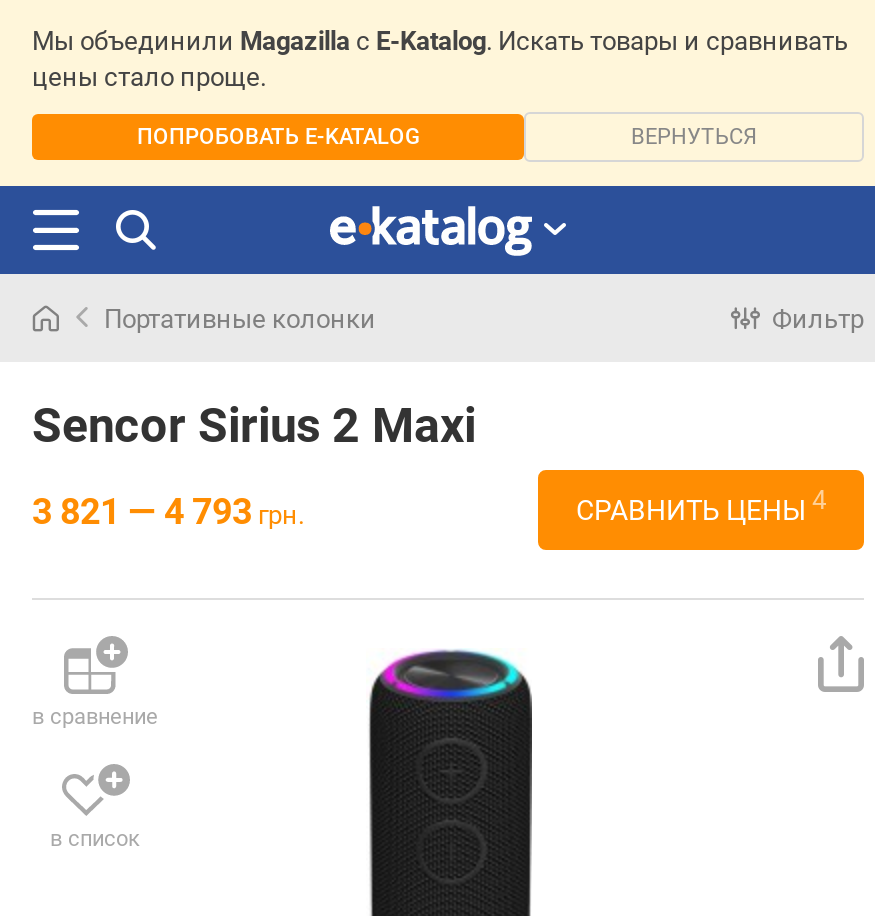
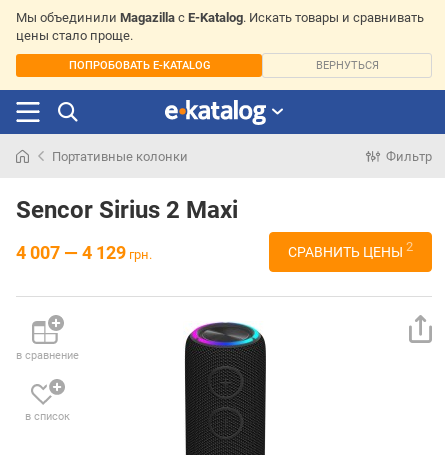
[32,489,304,531] 3 821 — 4 793 грн. -> [16,241,152,262] 4 007 — 4 129 грн.
[576,485,826,526] СРАВНИТЬ ЦЕНЫ 4 -> [288,239,413,260] СРАВНИТЬ ЦЕНЫ 2

